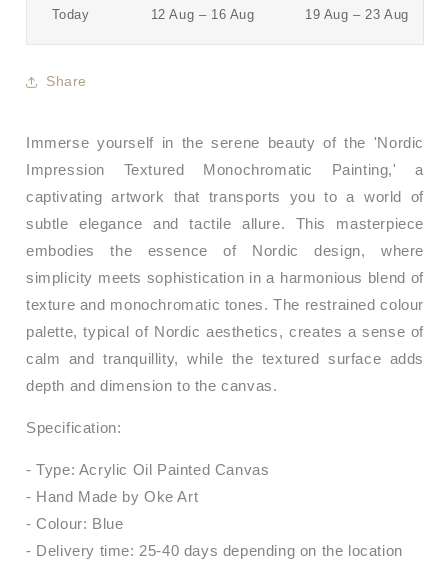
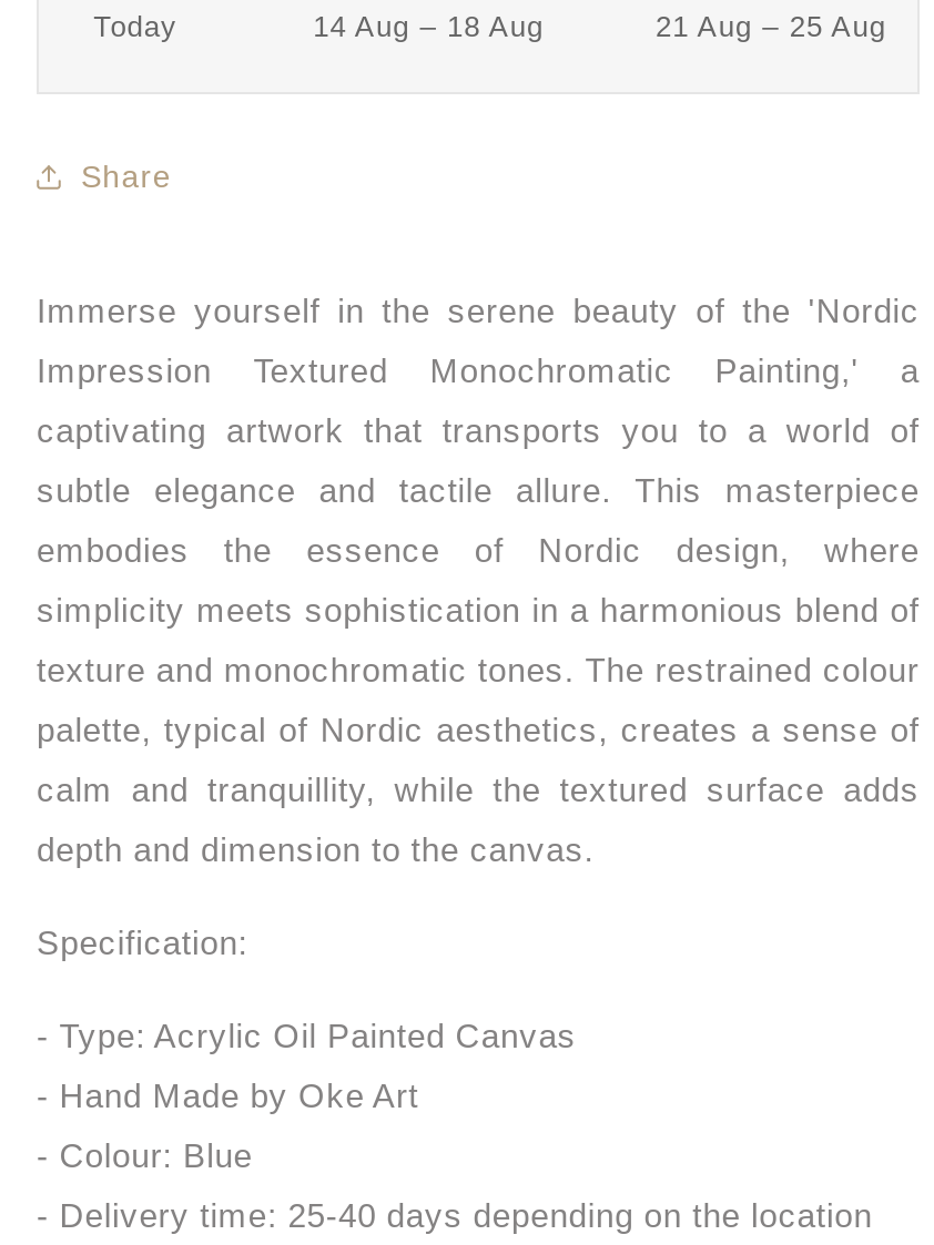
[151,7,255,22] 12 Aug – 16 Aug -> [313,11,544,44] 14 Aug – 18 Aug
[305,7,409,22] 19 Aug – 23 Aug -> [656,11,886,44] 21 Aug – 25 Aug

